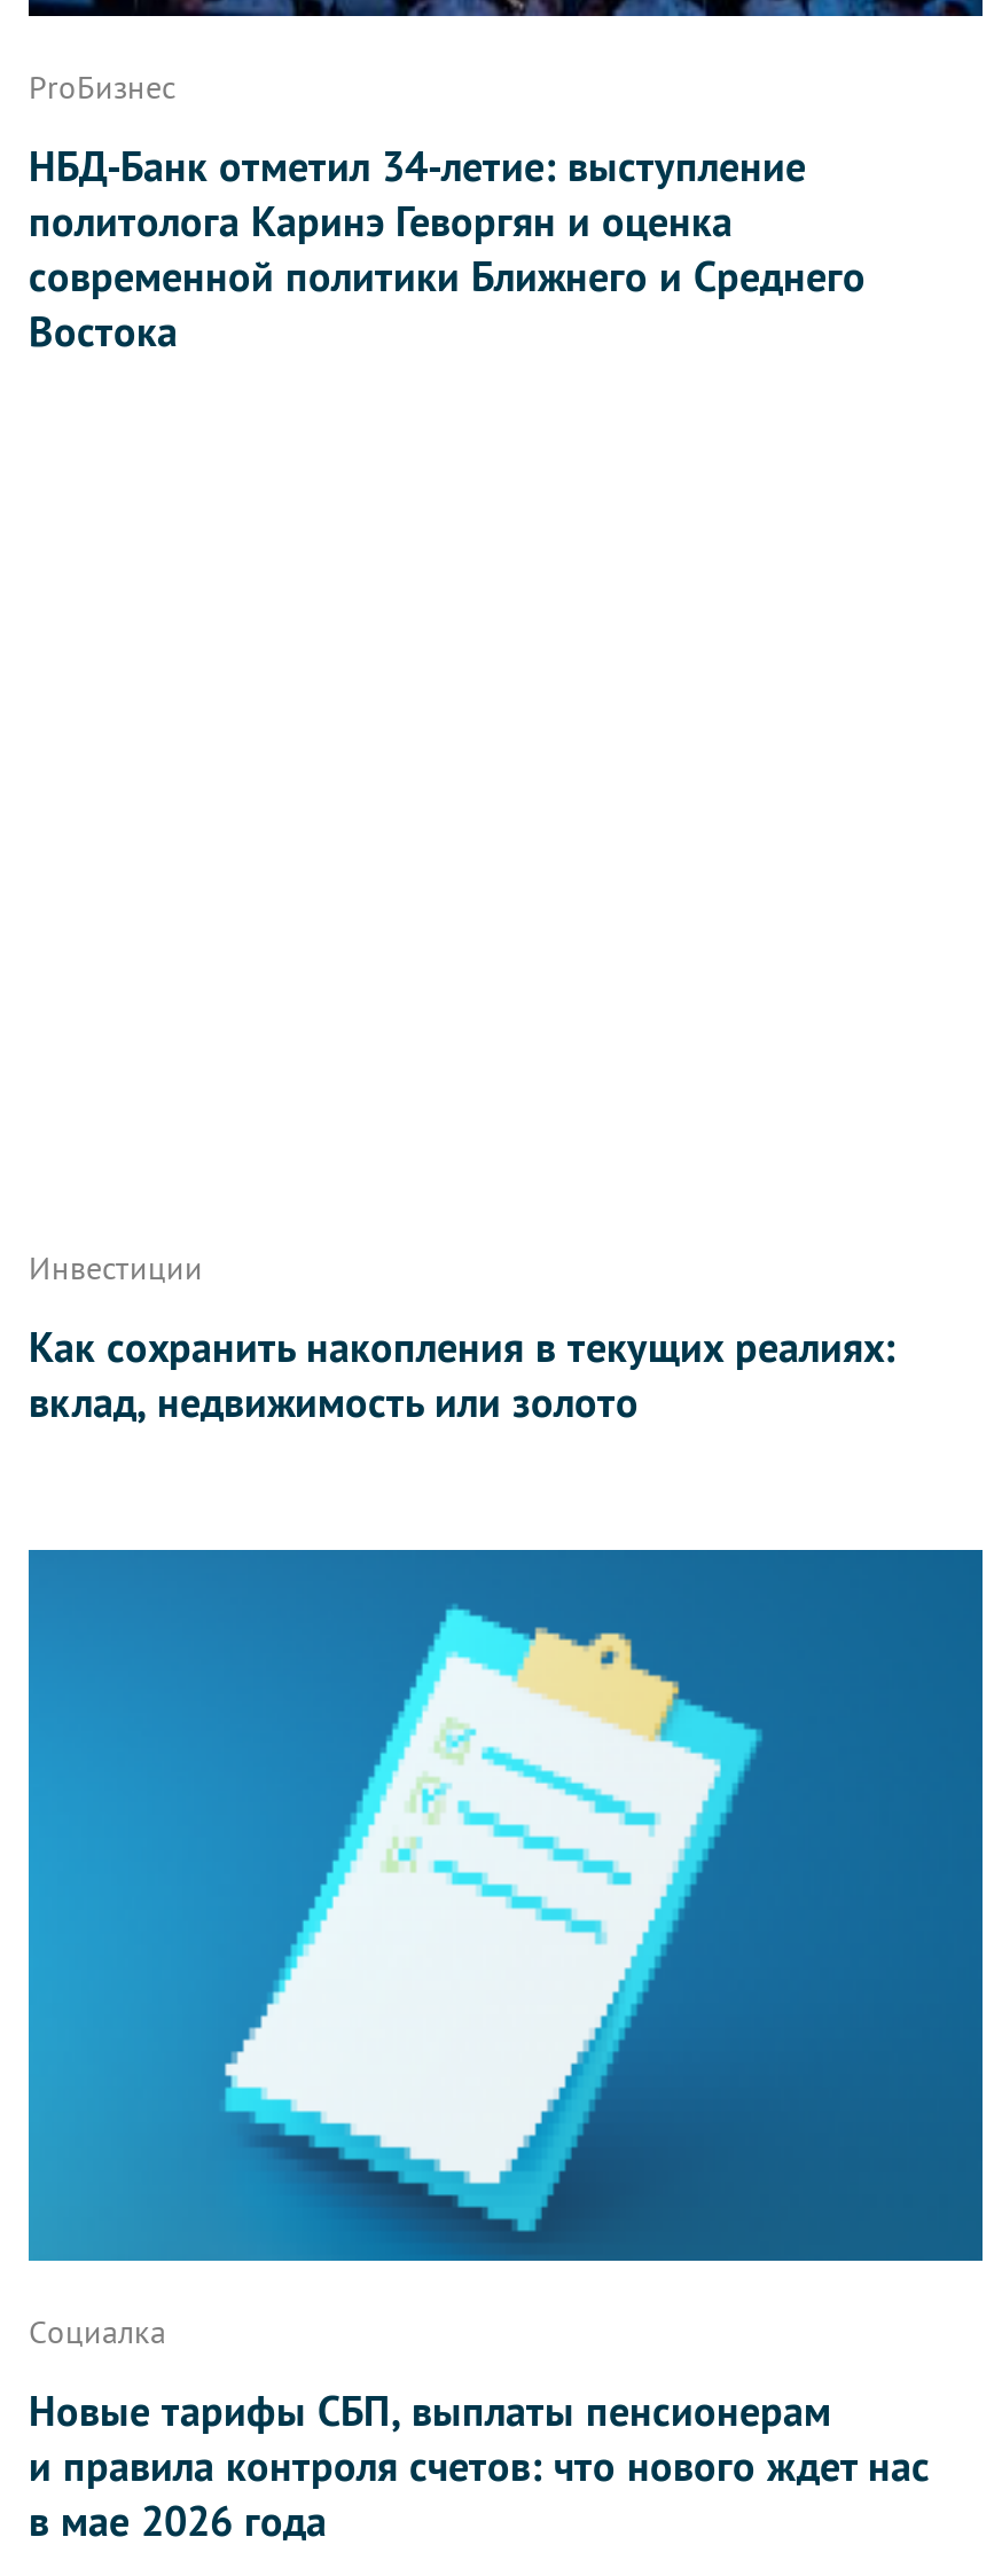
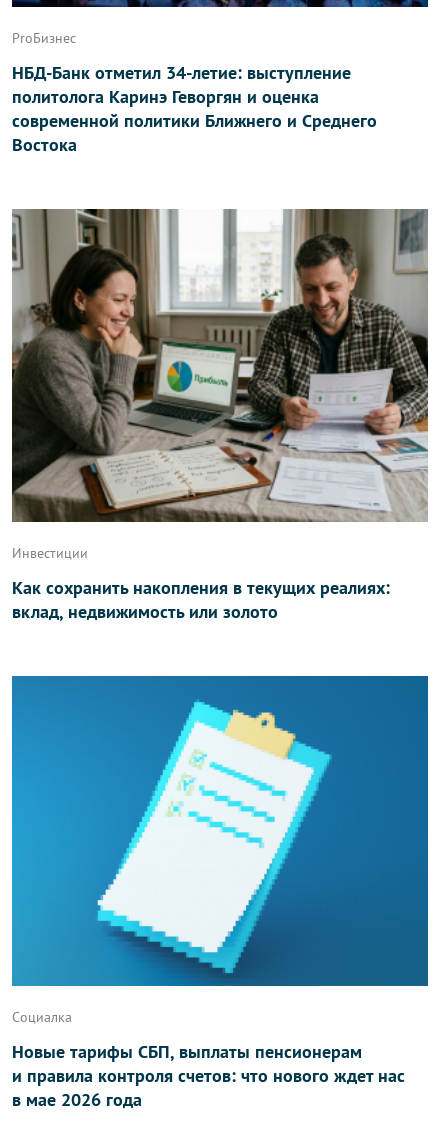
none -> [11,208,429,523] [image]

